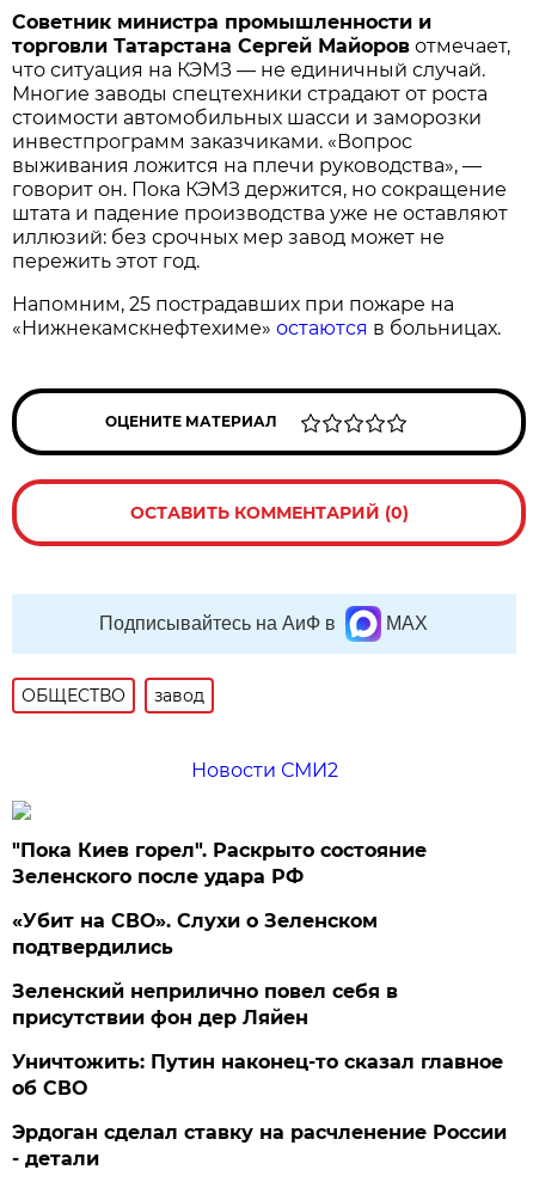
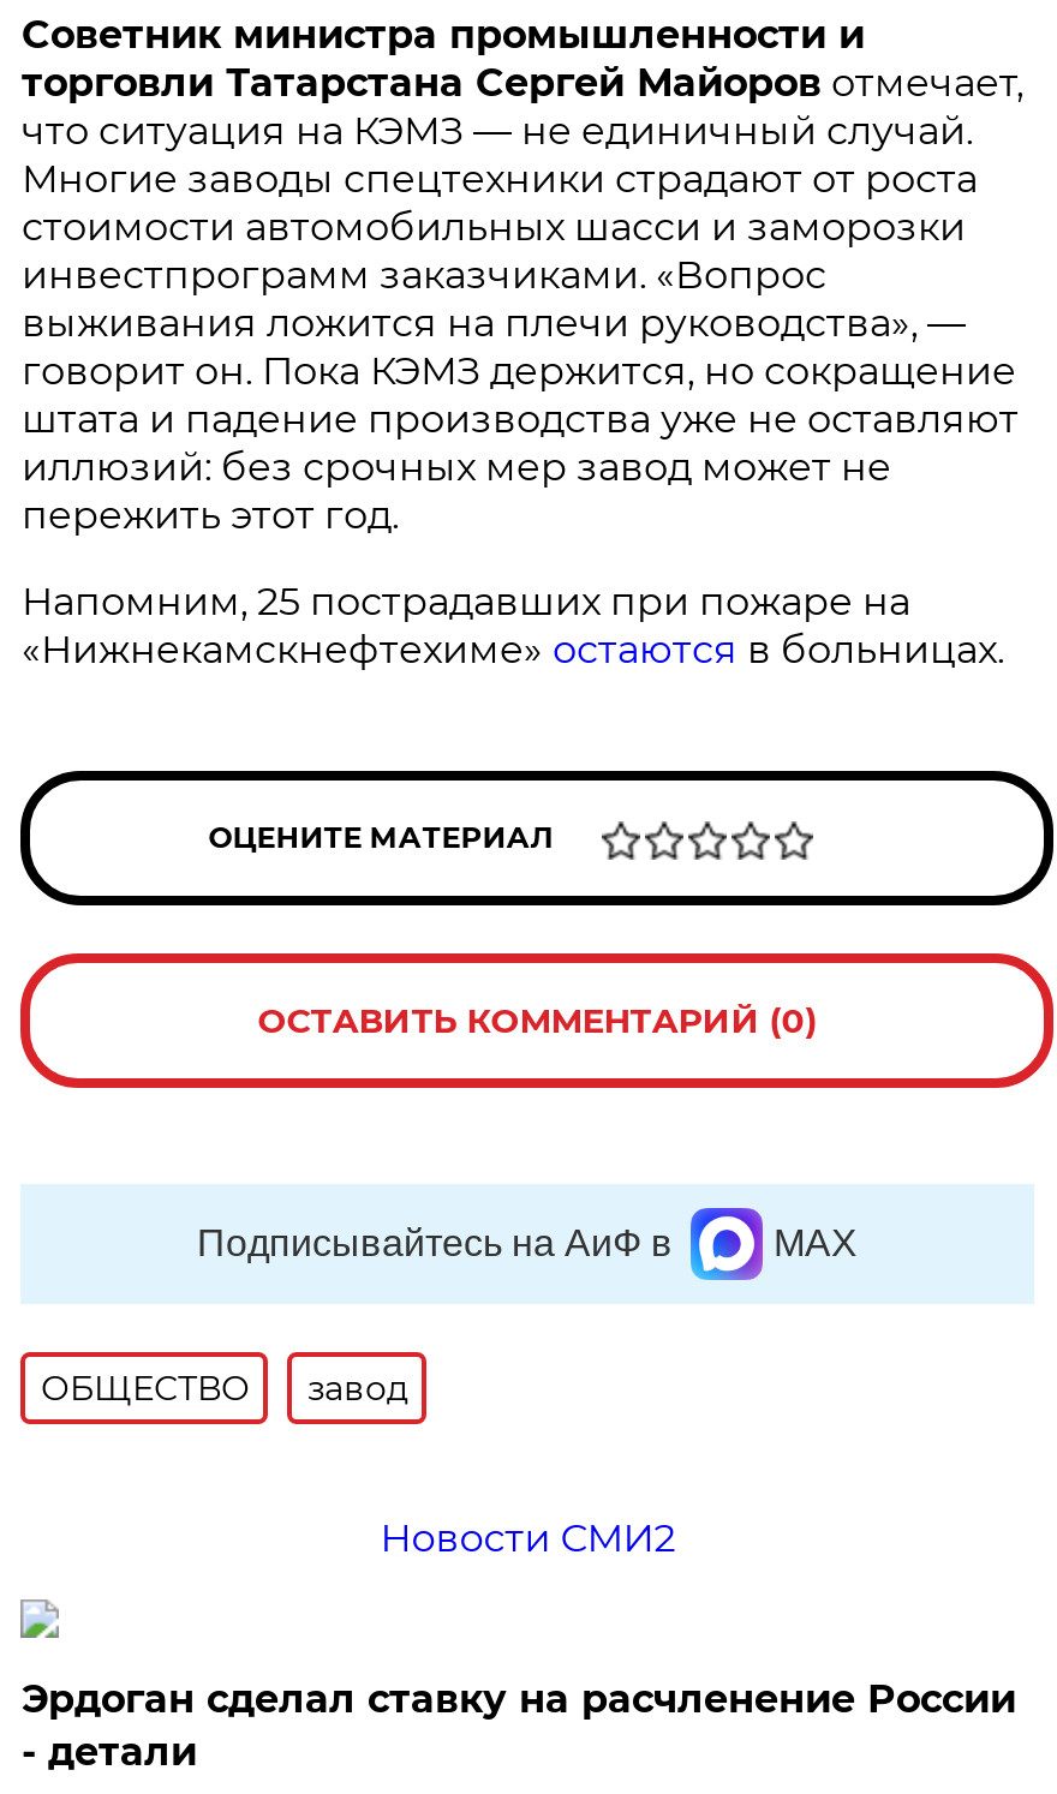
[12,839,504,1100] "Пока Киев горел". Раскрыто состояние | Зеленского после удара РФ | «Убит на СВО». Слухи о Зеленском | подтвердились | Зеленский неприлично повел cебя в | присутствии фон дер Ляйен | Уничтожить: Путин наконец-то сказал главное | об СВО -> none

